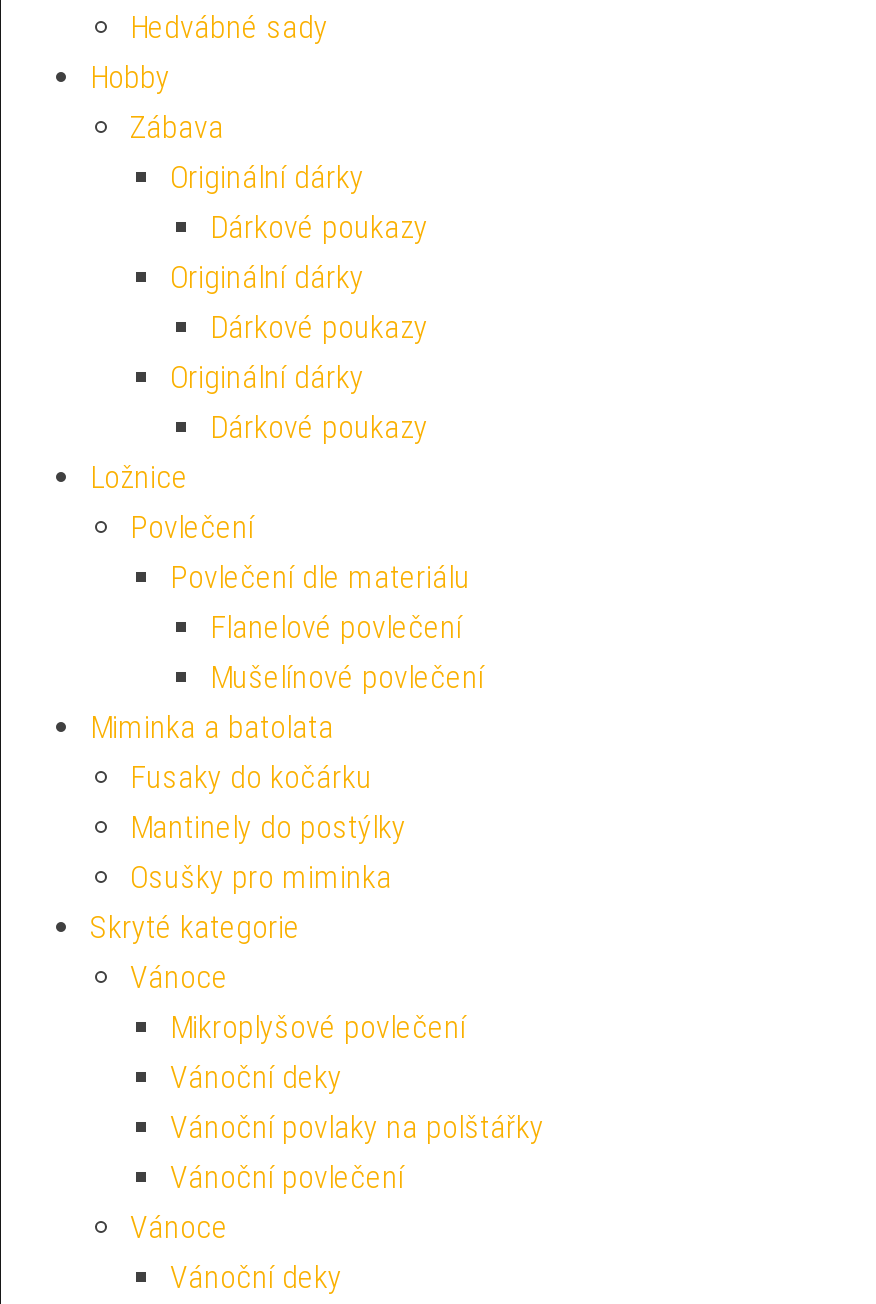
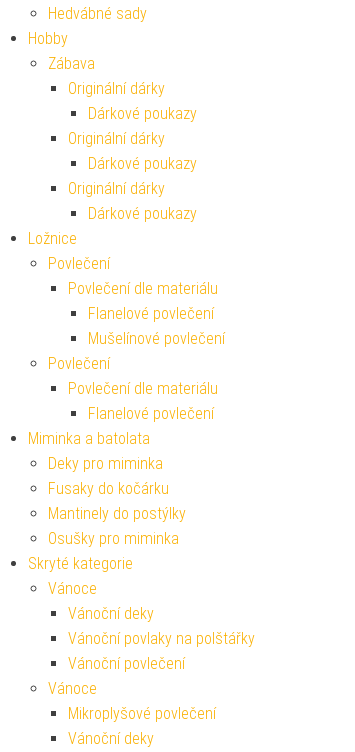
none -> [48,354,218,423] Povlečení | Povlečení dle materiálu | Flanelové povlečení
none -> [48,454,163,473] Deky pro miminka
moved [170,1008,466,1046] -> [68,704,216,723]: Mikroplyšové povlečení

